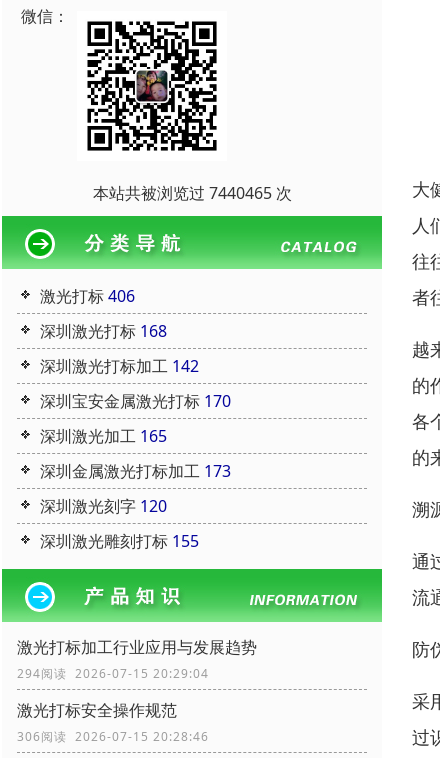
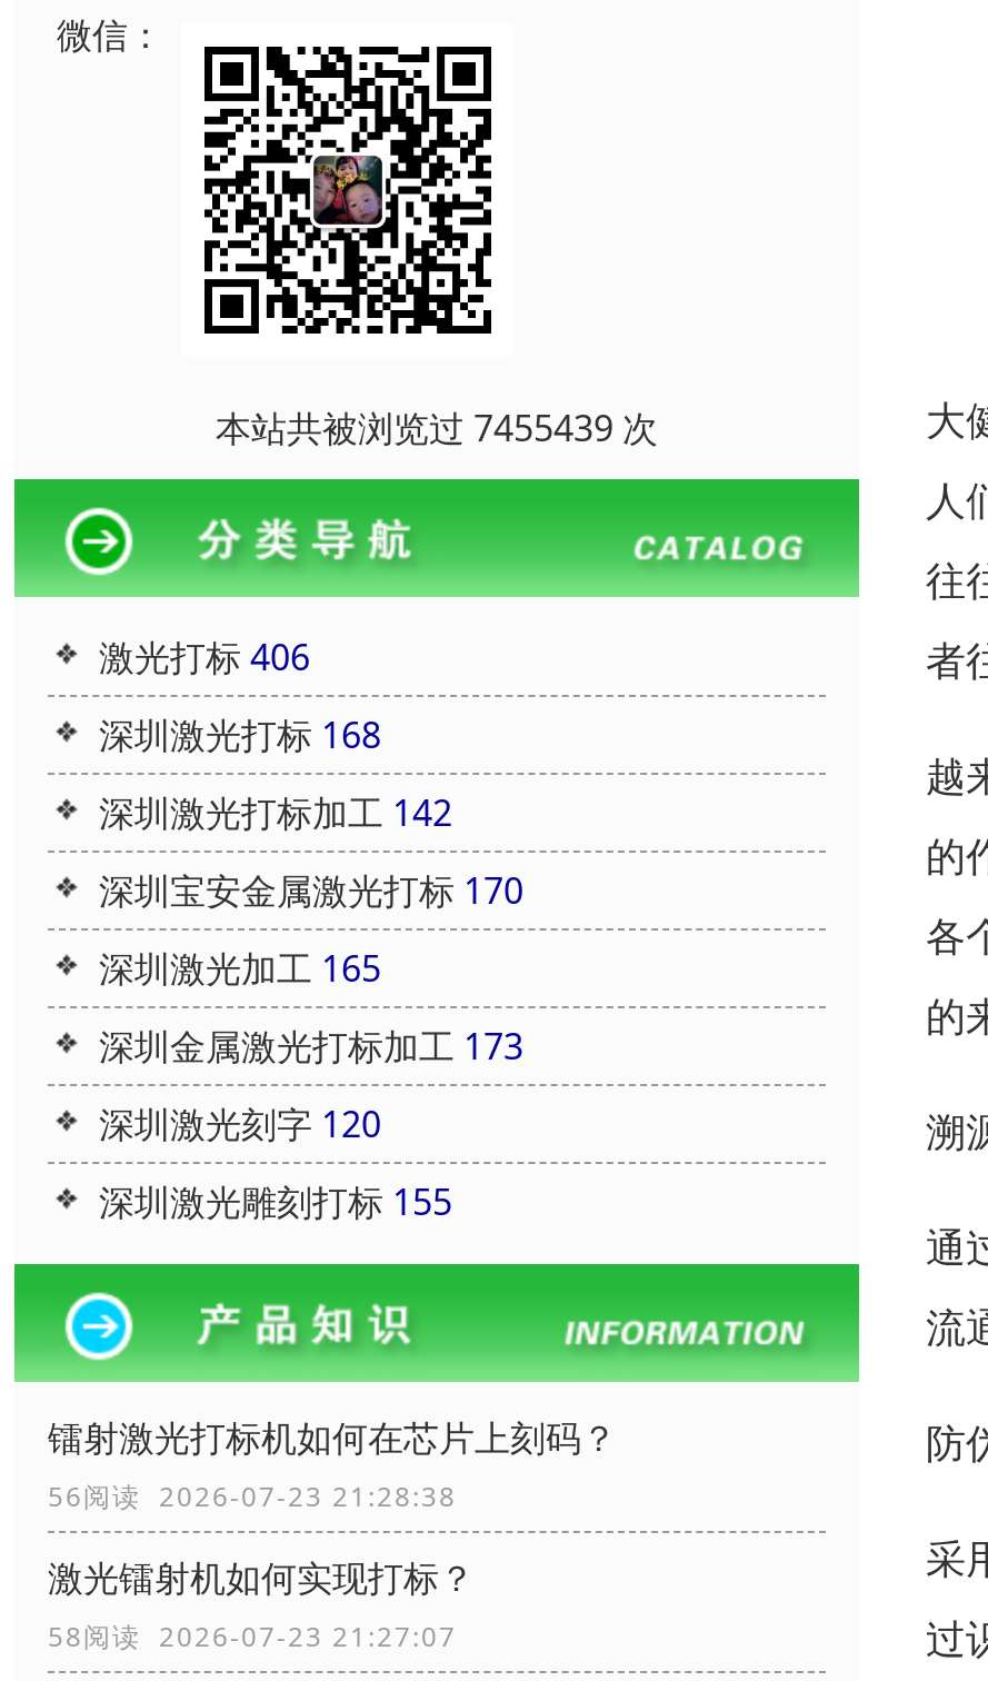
[92,182,291,204] 本站共被浏览过 7440465 次 -> [216,404,658,453] 本站共被浏览过 7455439 次
[17,636,257,682] 激光打标加工行业应用与发展趋势 | 294阅读 2026-07-15 20:29:04 -> [48,1414,617,1516] 镭射激光打标机如何在芯片上刻码？ | 56阅读 2026-07-23 21:28:38
[17,699,209,745] 激光打标安全操作规范 | 306阅读 2026-07-15 20:28:46 -> [48,1554,475,1656] 激光镭射机如何实现打标？ | 58阅读 2026-07-23 21:27:07

